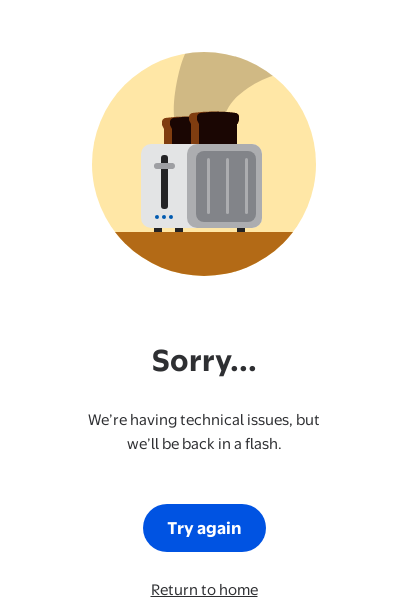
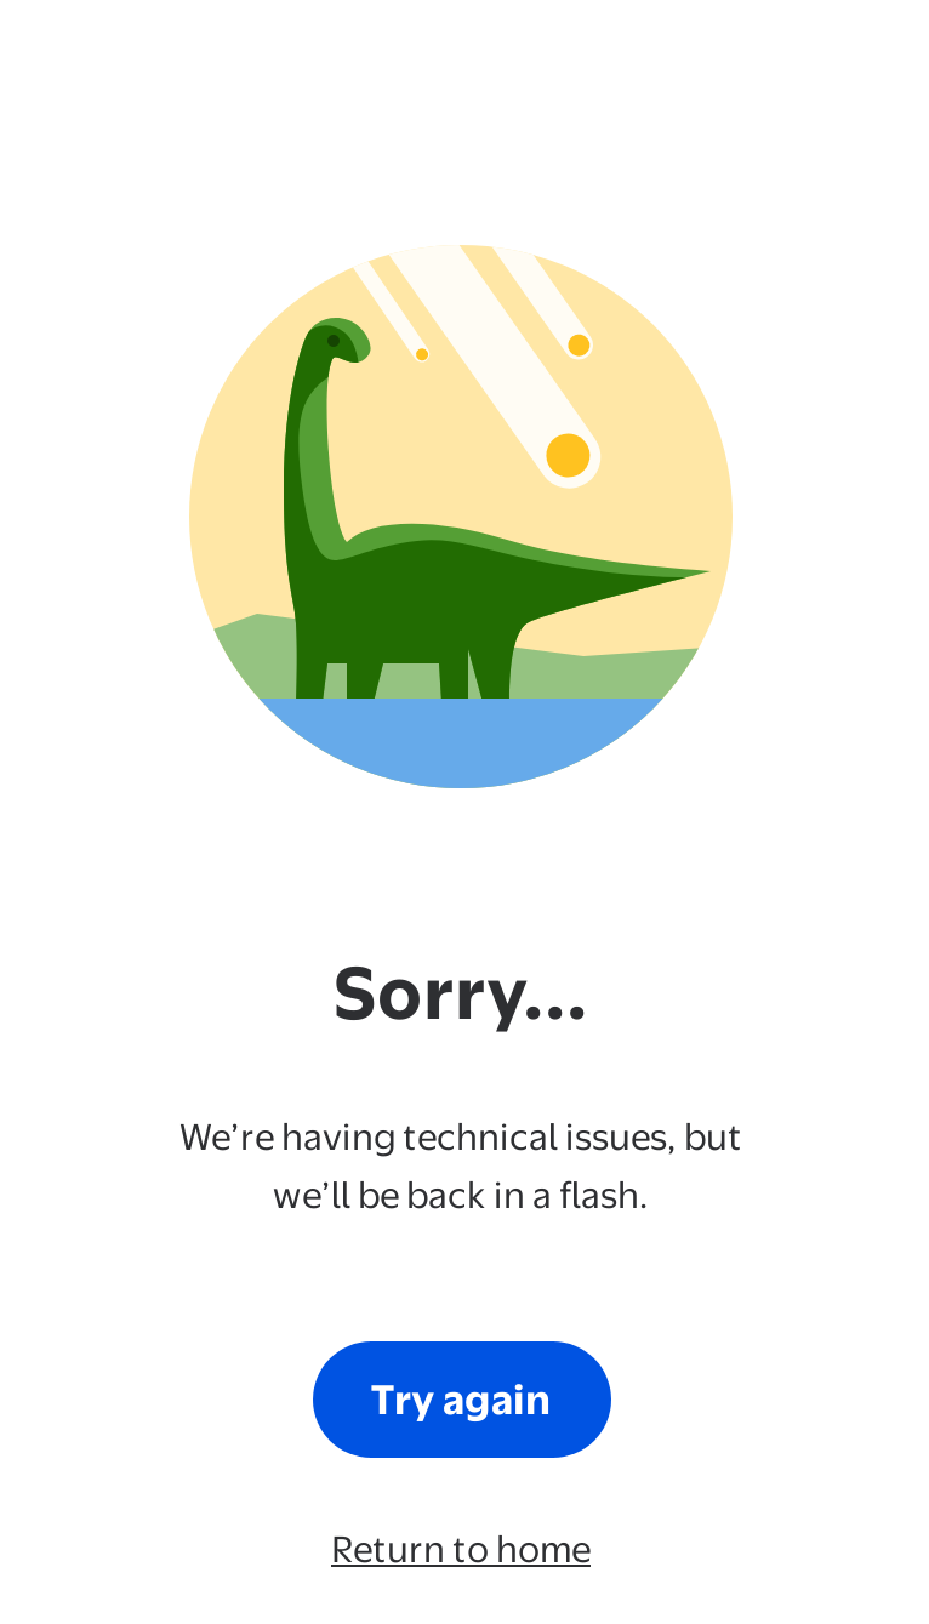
[103,52,303,277] [image] -> [213,247,708,791] [image]

